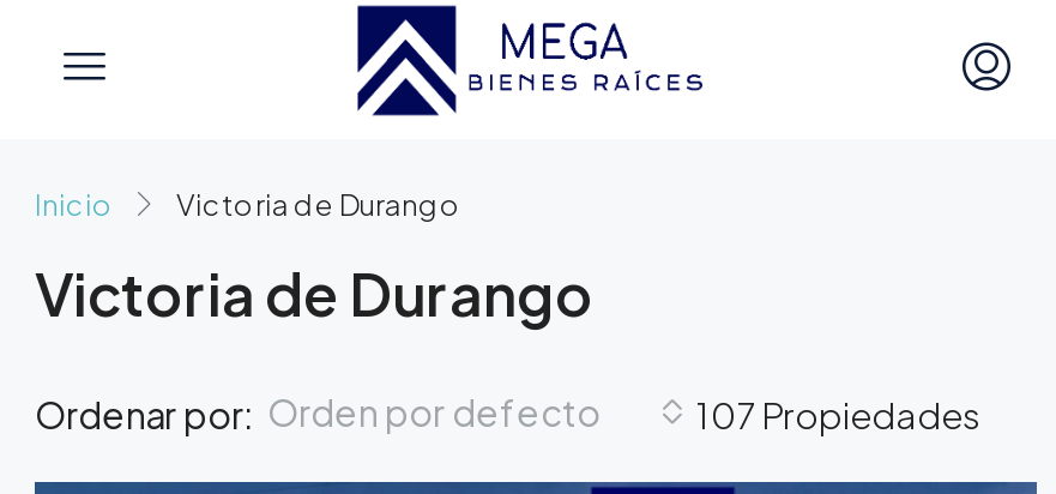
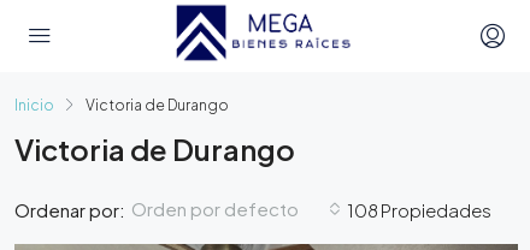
[696,390,982,435] 107 Propiedades -> [347,198,491,221] 108 Propiedades

